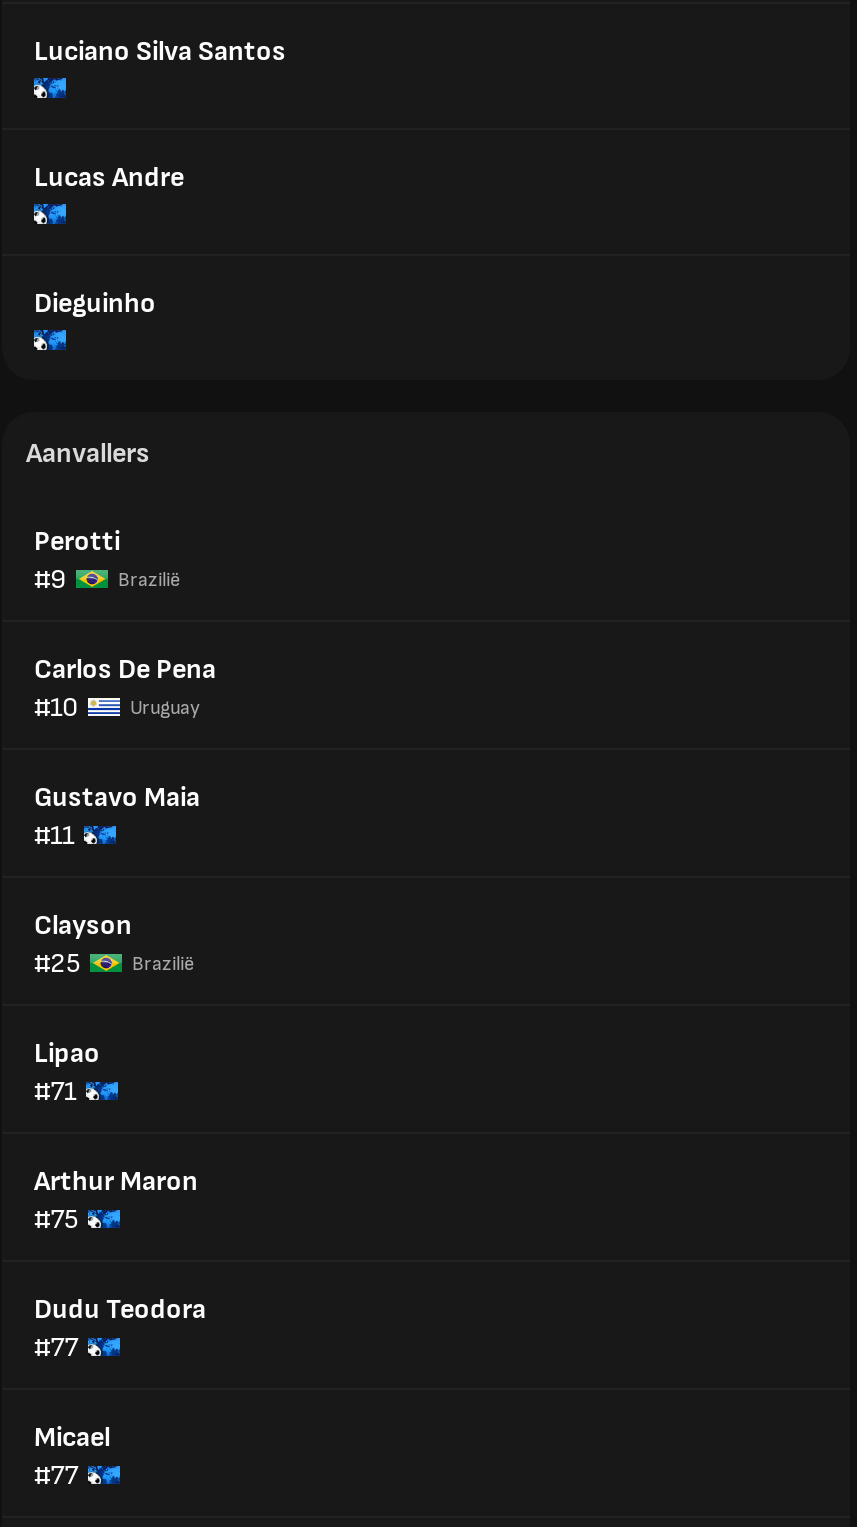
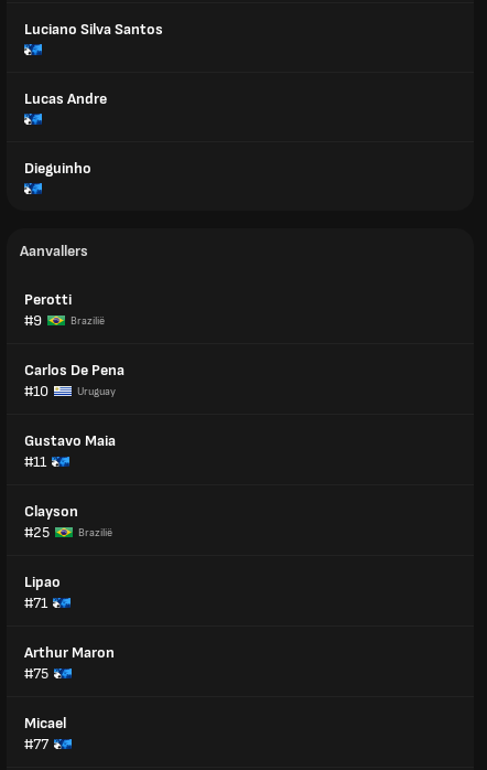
[34,1292,206,1364] Dudu Teodora | #77 -> none

